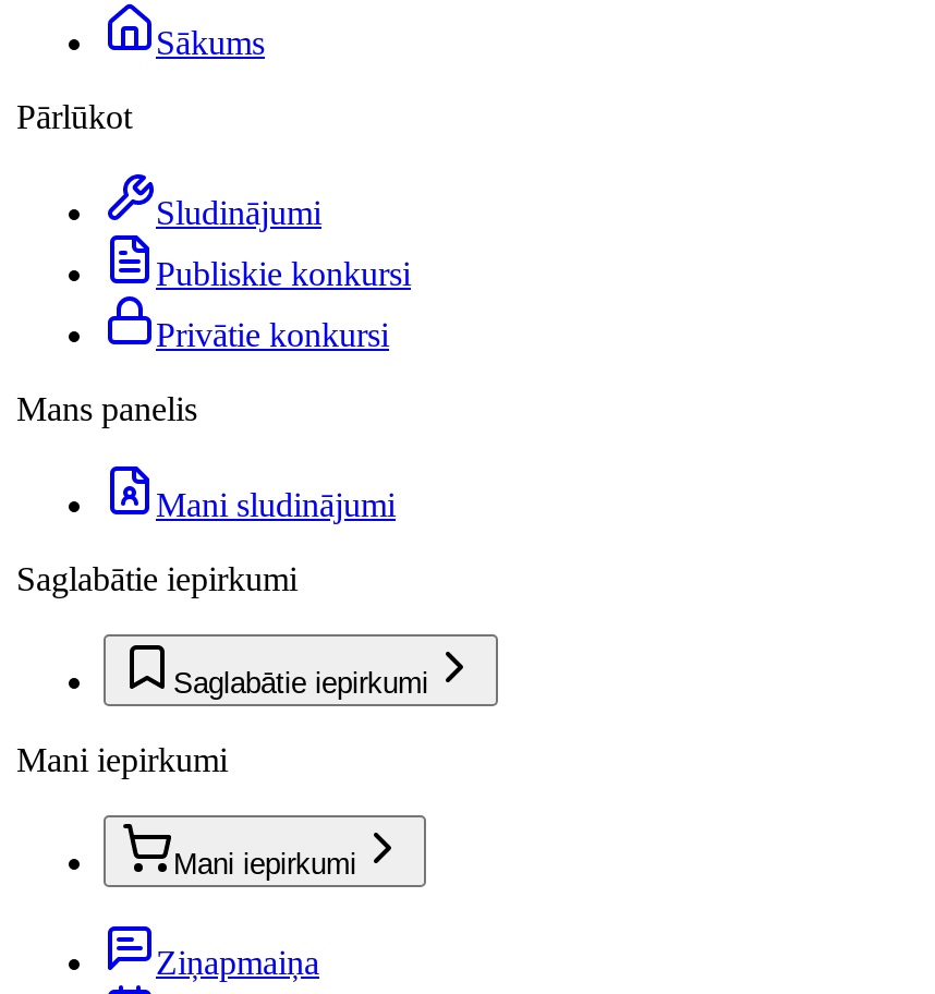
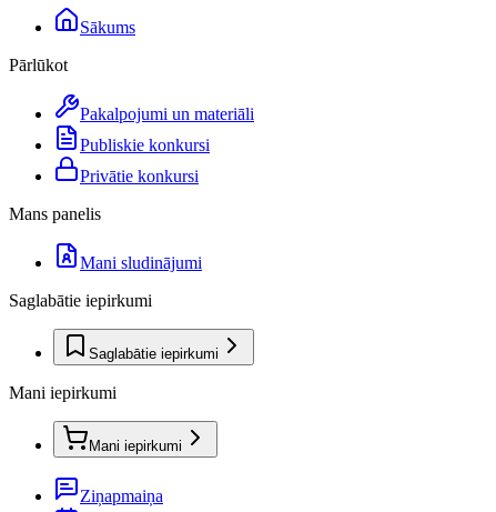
[156,194,321,231] Sludinājumi -> [80,104,254,123] Pakalpojumi un materiāli

